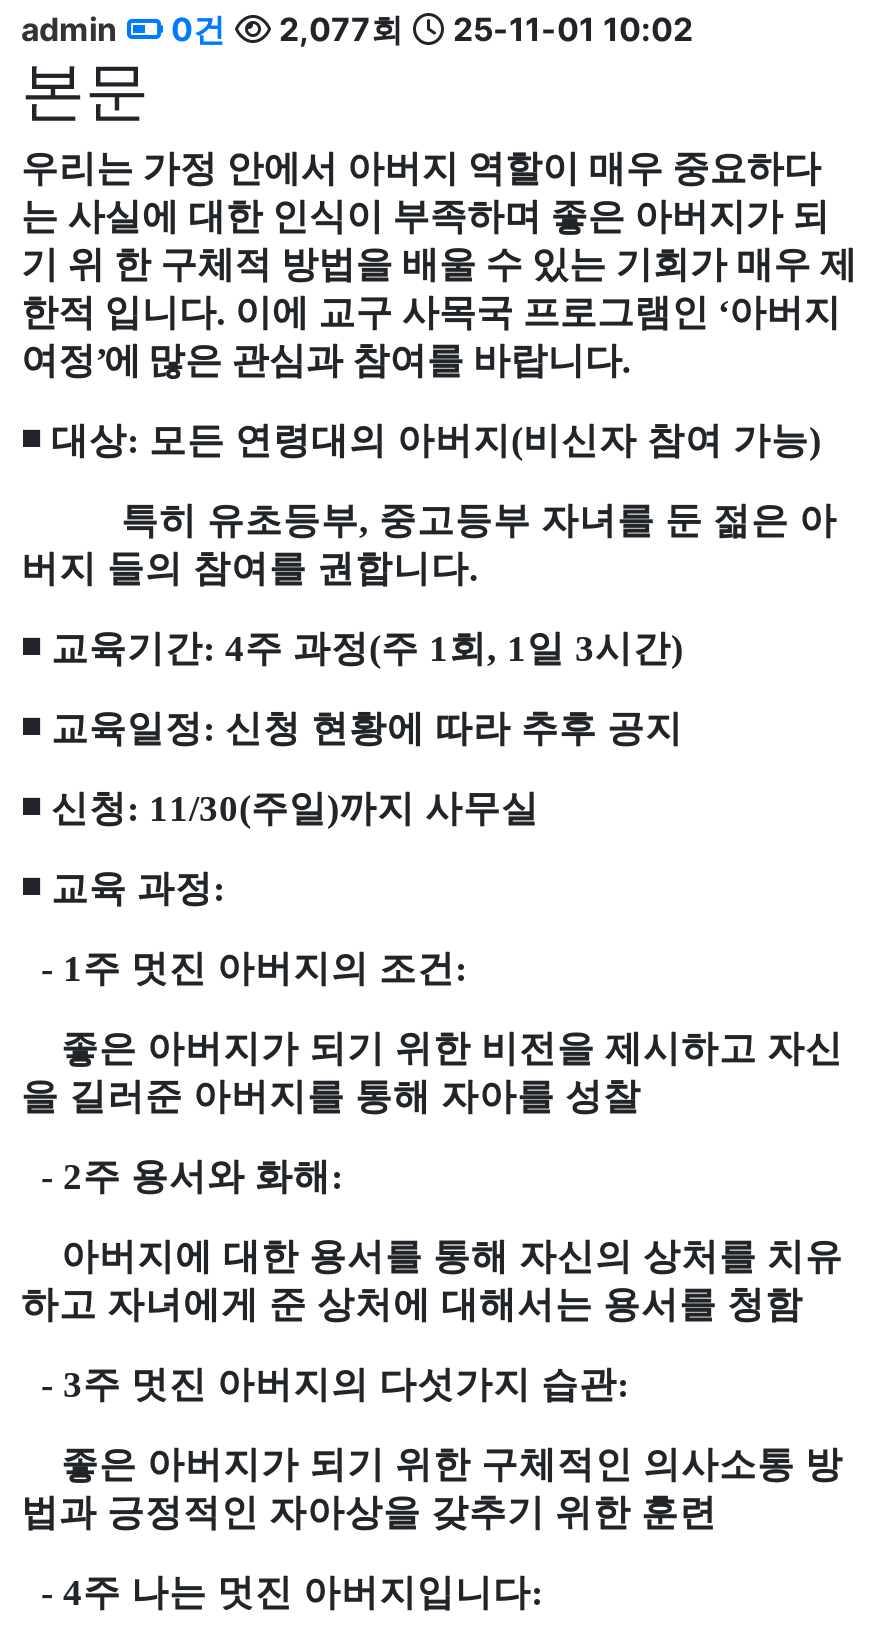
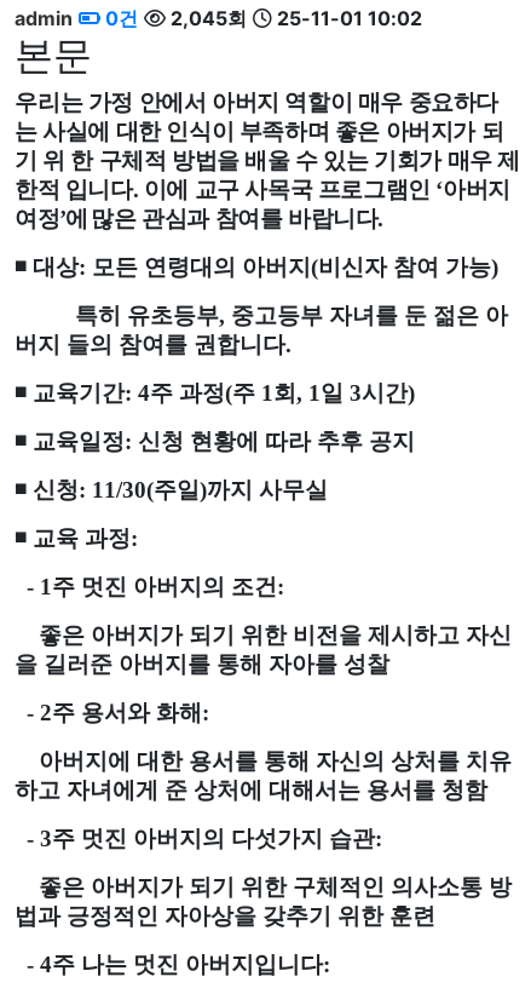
[21,9,693,49] admin 0건 2,077회 25-11-01 10:02 -> [15,6,422,30] admin 0건 2,045회 25-11-01 10:02

